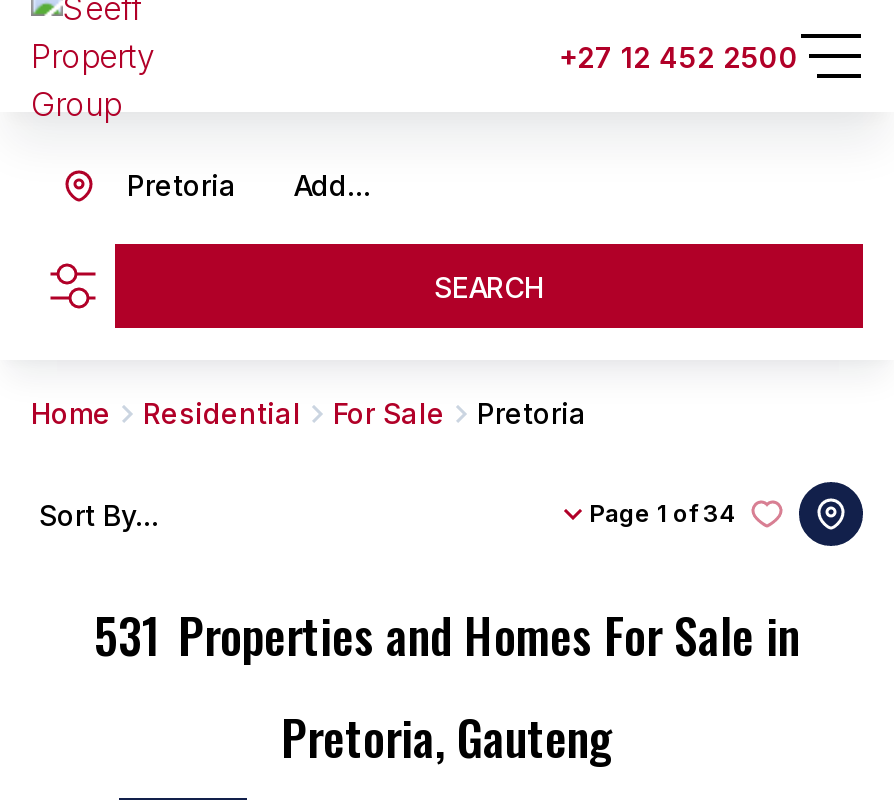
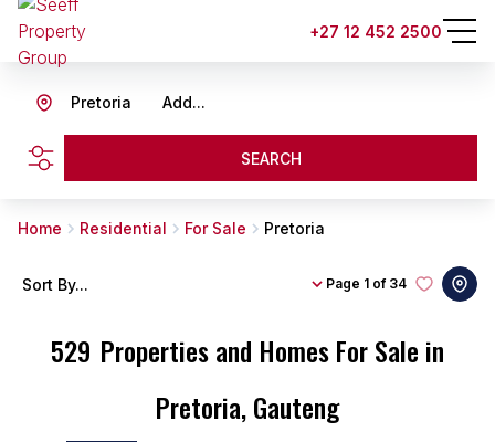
[94,598,800,670] 531 Properties and Homes For Sale in -> [51,330,444,370] 529 Properties and Homes For Sale in

